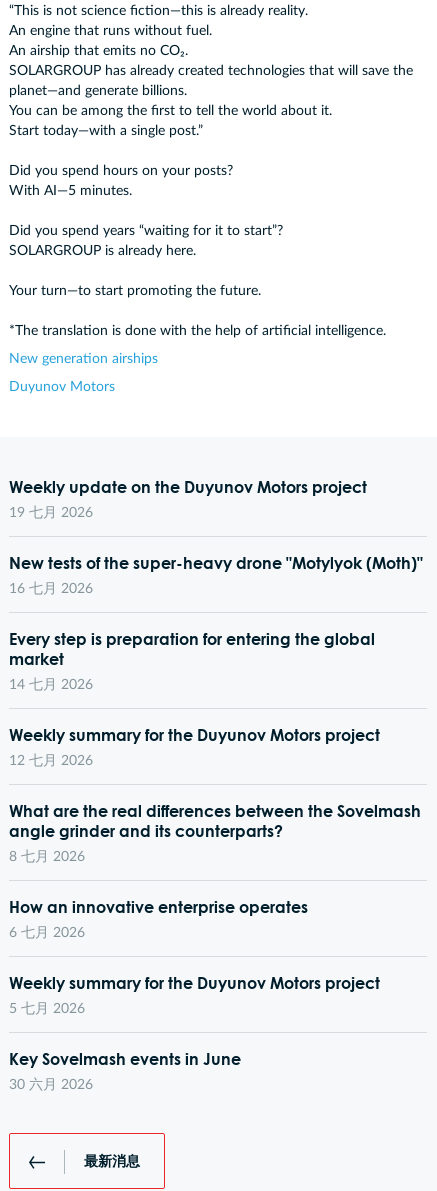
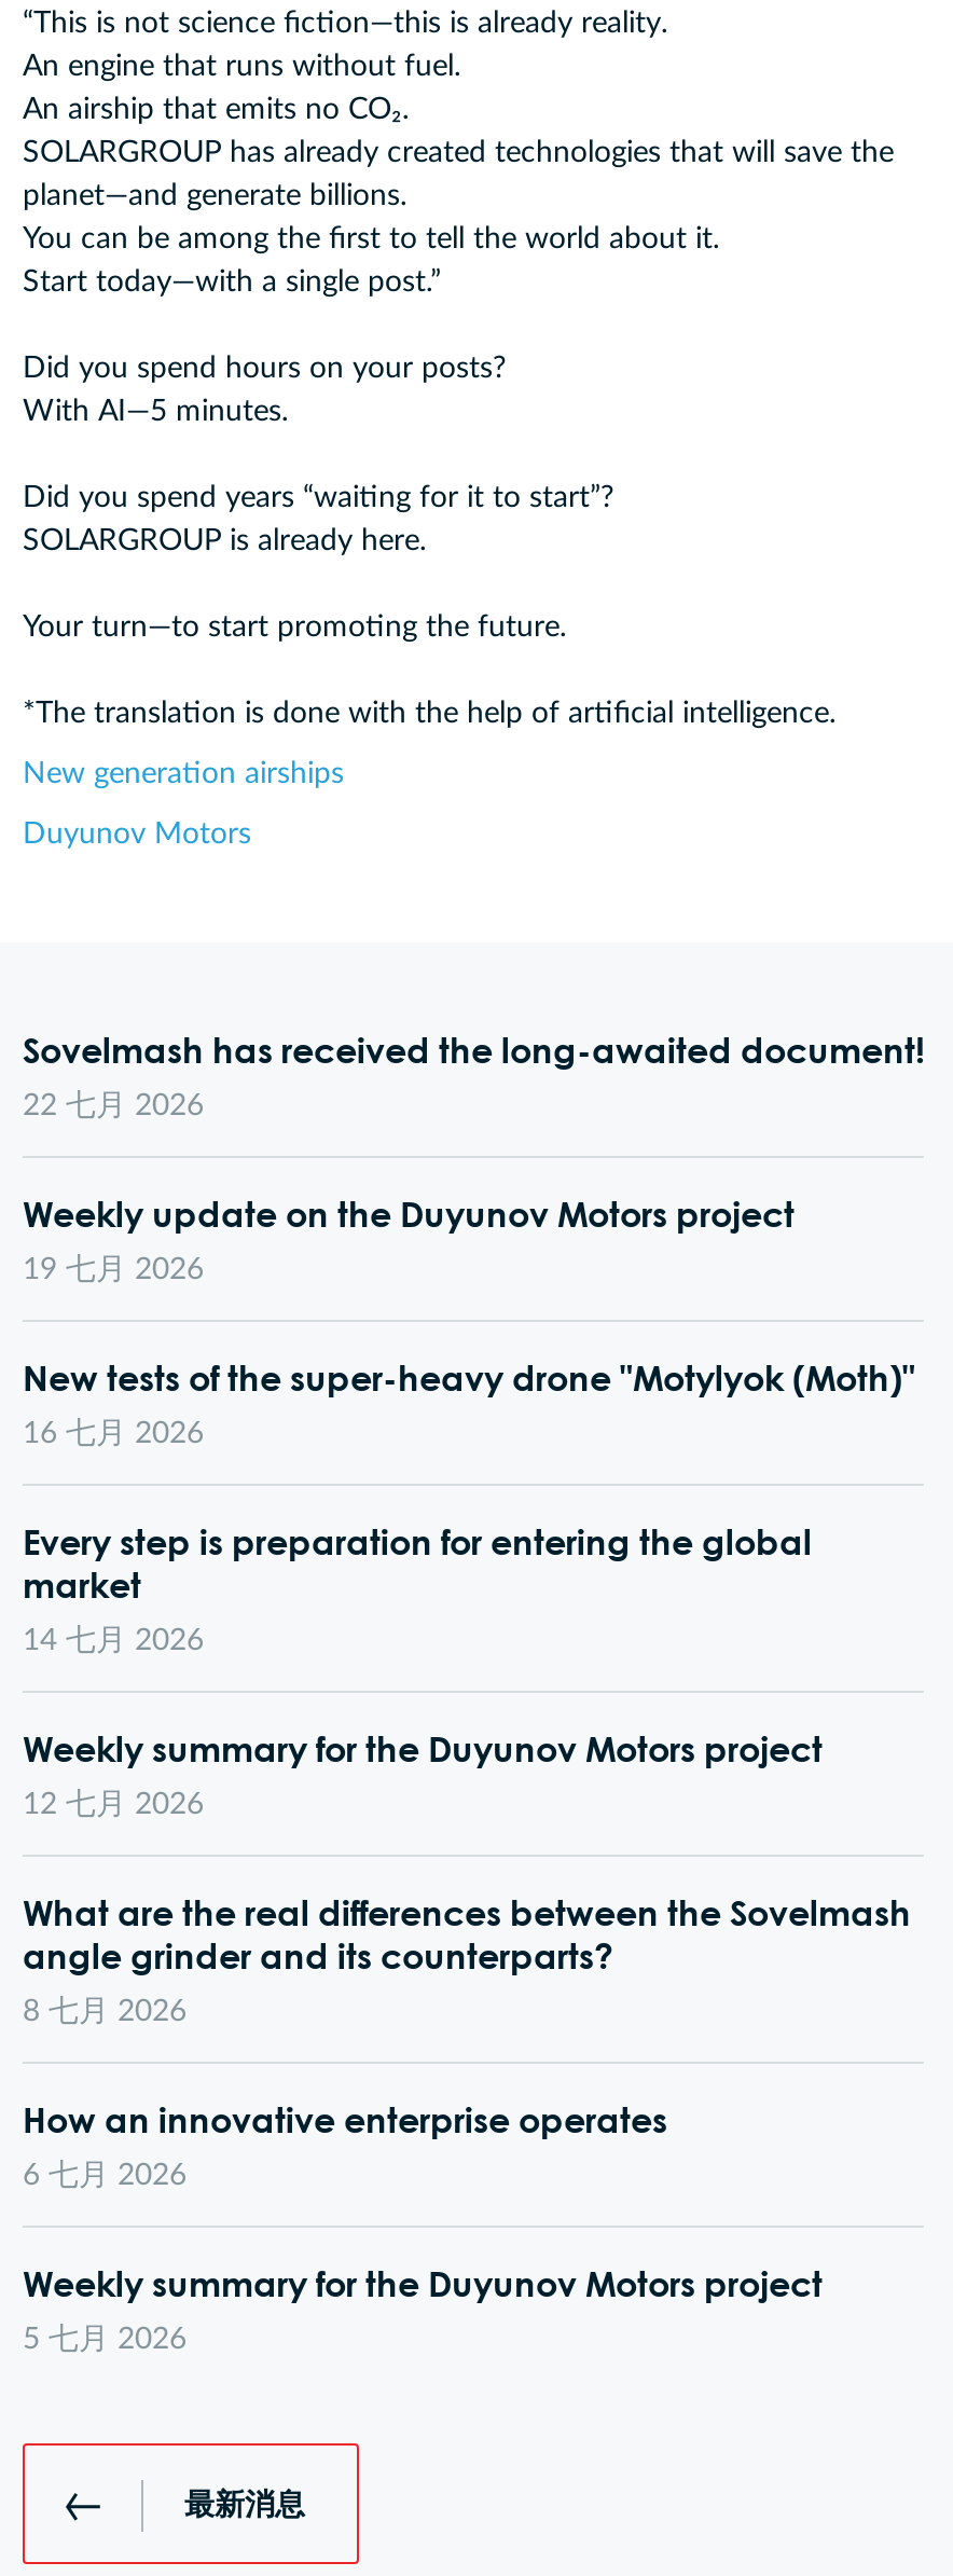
none -> [23,1029,924,1121] Sovelmash has received the long-awaited document! | 22 七月 2026
moved [9,477,423,1016] -> [23,1193,915,2355]: Weekly update on the Duyunov Motors project | 19 七月 2026 | New tests of the super-heavy drone "Motylyok (Moth)" | ... | Weekly summary for the Duyunov Motors project | 5 七月 2026
[9,1049,241,1092] Key Sovelmash events in June | 30 六月 2026 -> none

